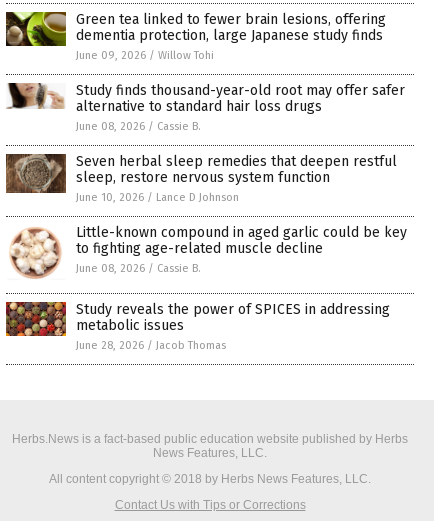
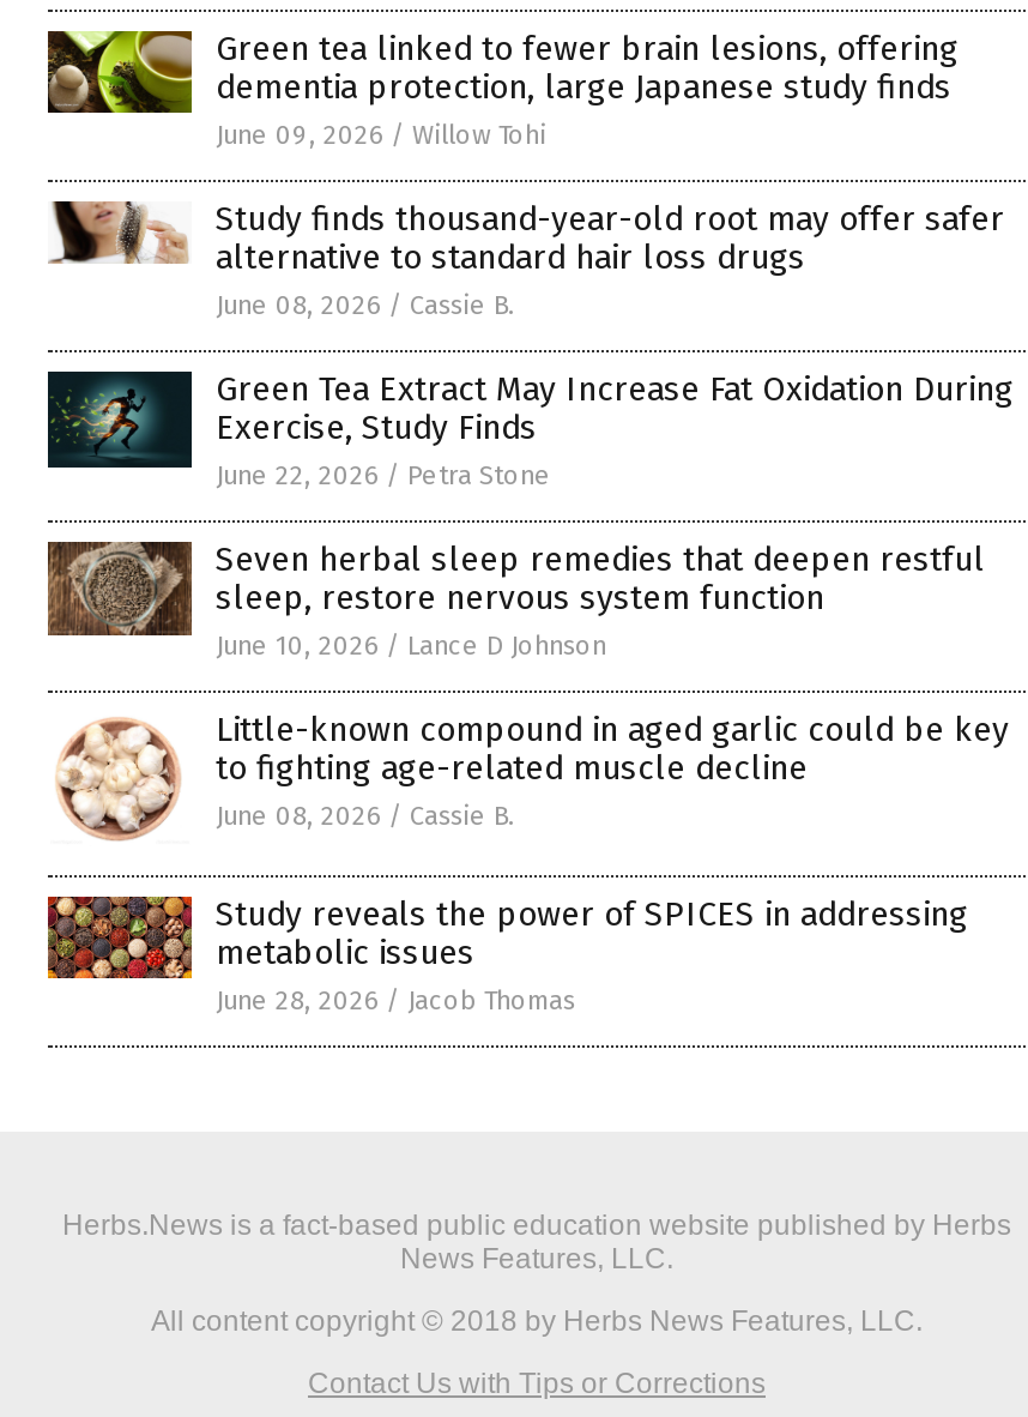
none -> [46,369,1014,492] [image] | Green Tea Extract May Increase Fat Oxidation During | Exercise, Study Finds | June 22, 2026 / Petra Stone

